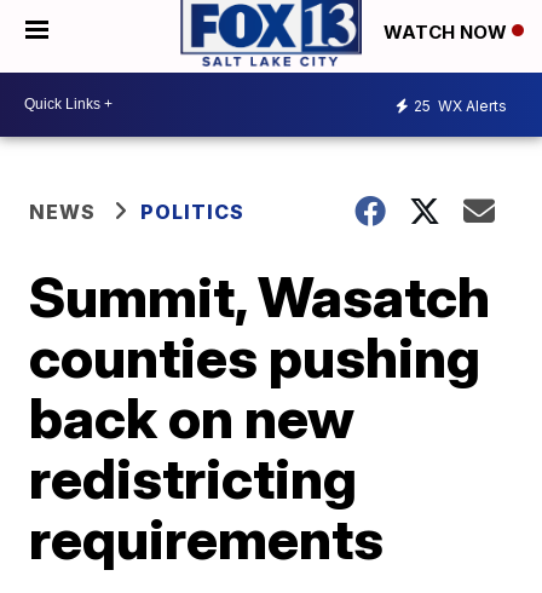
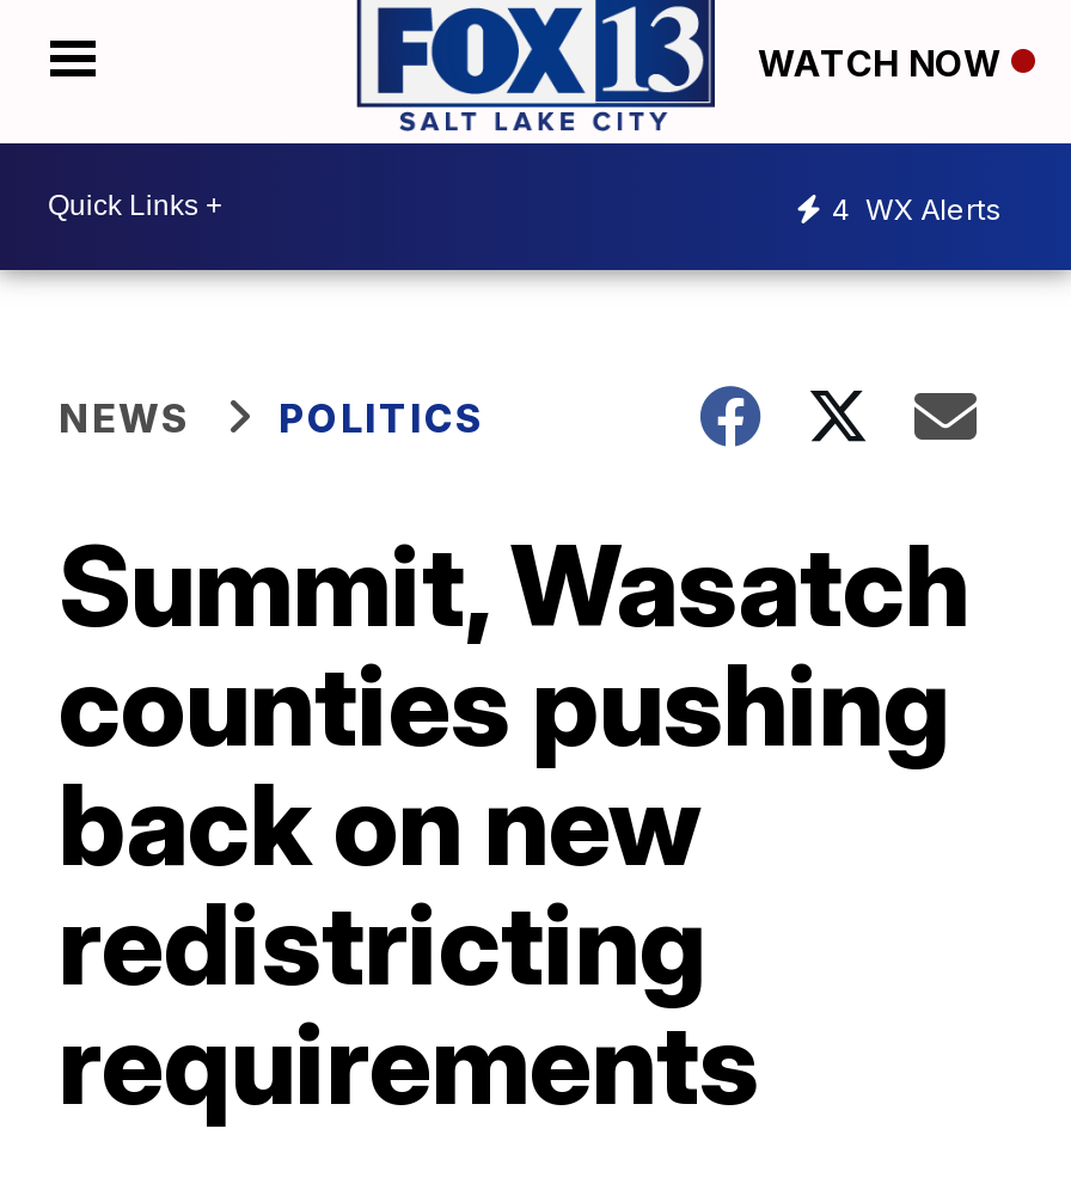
[414,97,507,115] 25 WX Alerts -> [832,192,1002,227] 4 WX Alerts

